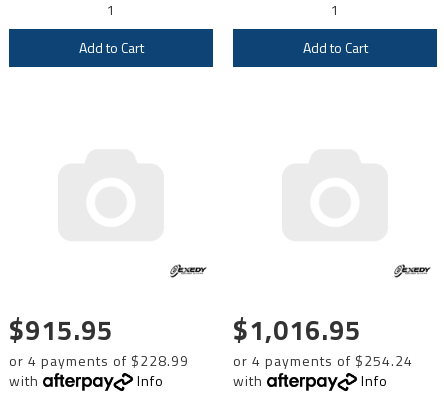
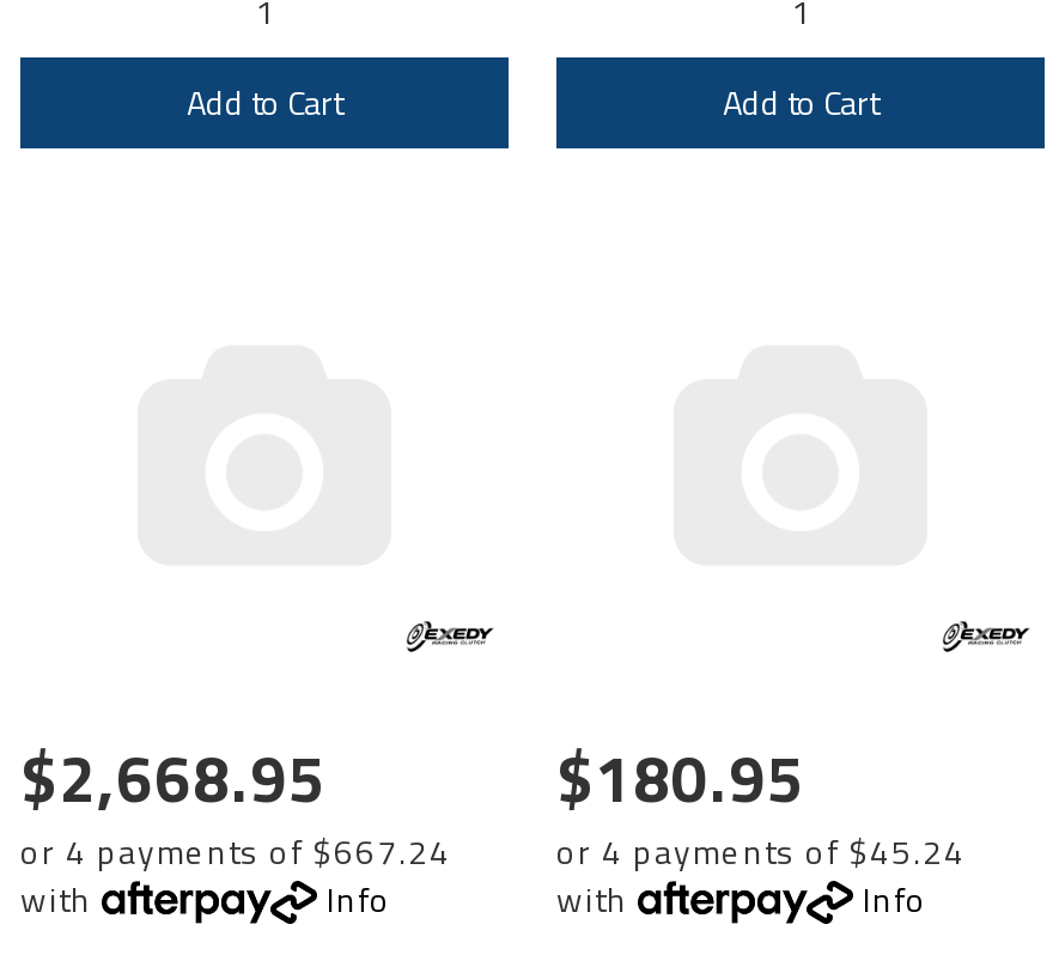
[9,309,113,350] $915.95 -> [20,727,327,825] $2,668.95
[233,309,361,350] $1,016.95 -> [556,727,805,825] $180.95
[9,350,189,371] or 4 payments of $228.99 -> [20,825,451,875] or 4 payments of $667.24
[233,350,413,371] or 4 payments of $254.24 -> [556,825,966,875] or 4 payments of $45.24

